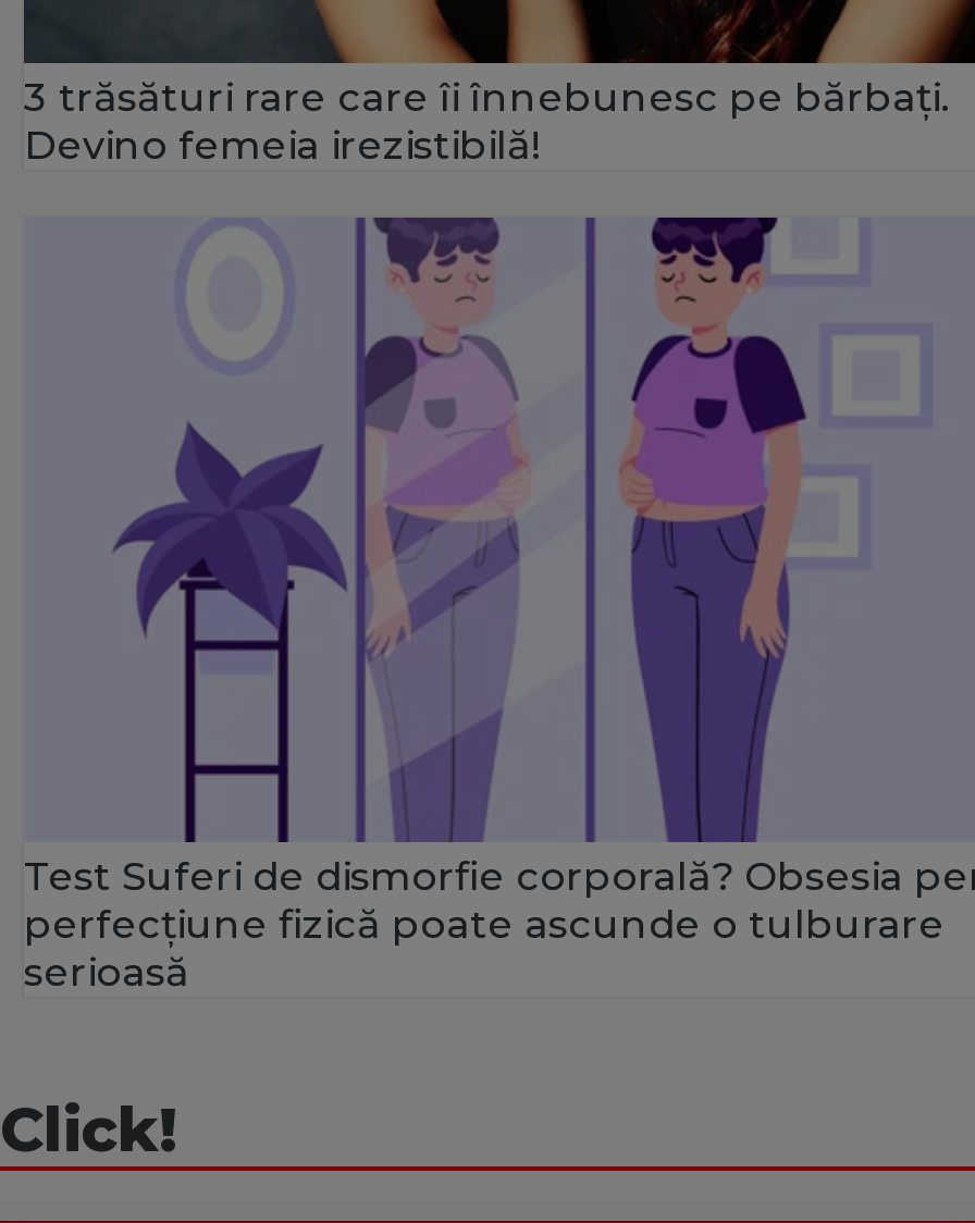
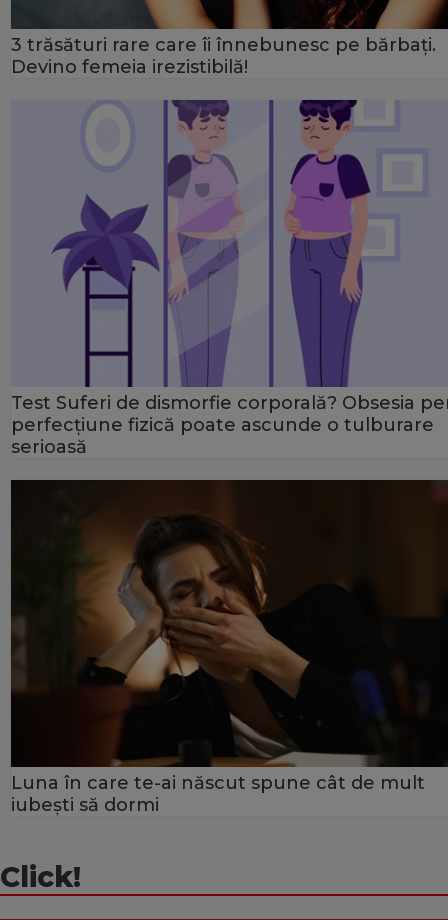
none -> [10,479,445,816] [image] | Luna în care te-ai născut spune cât de mult | iubești să dormi

